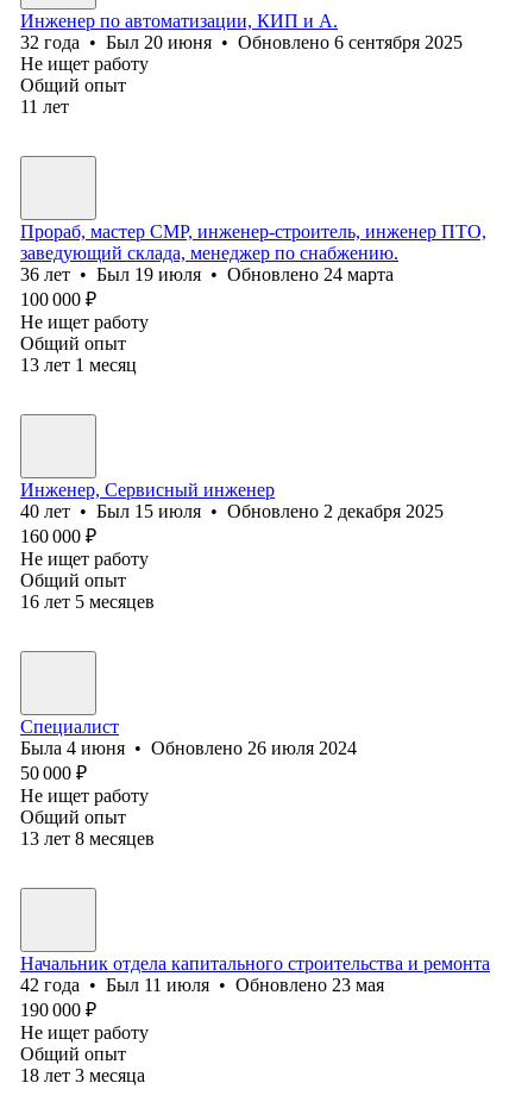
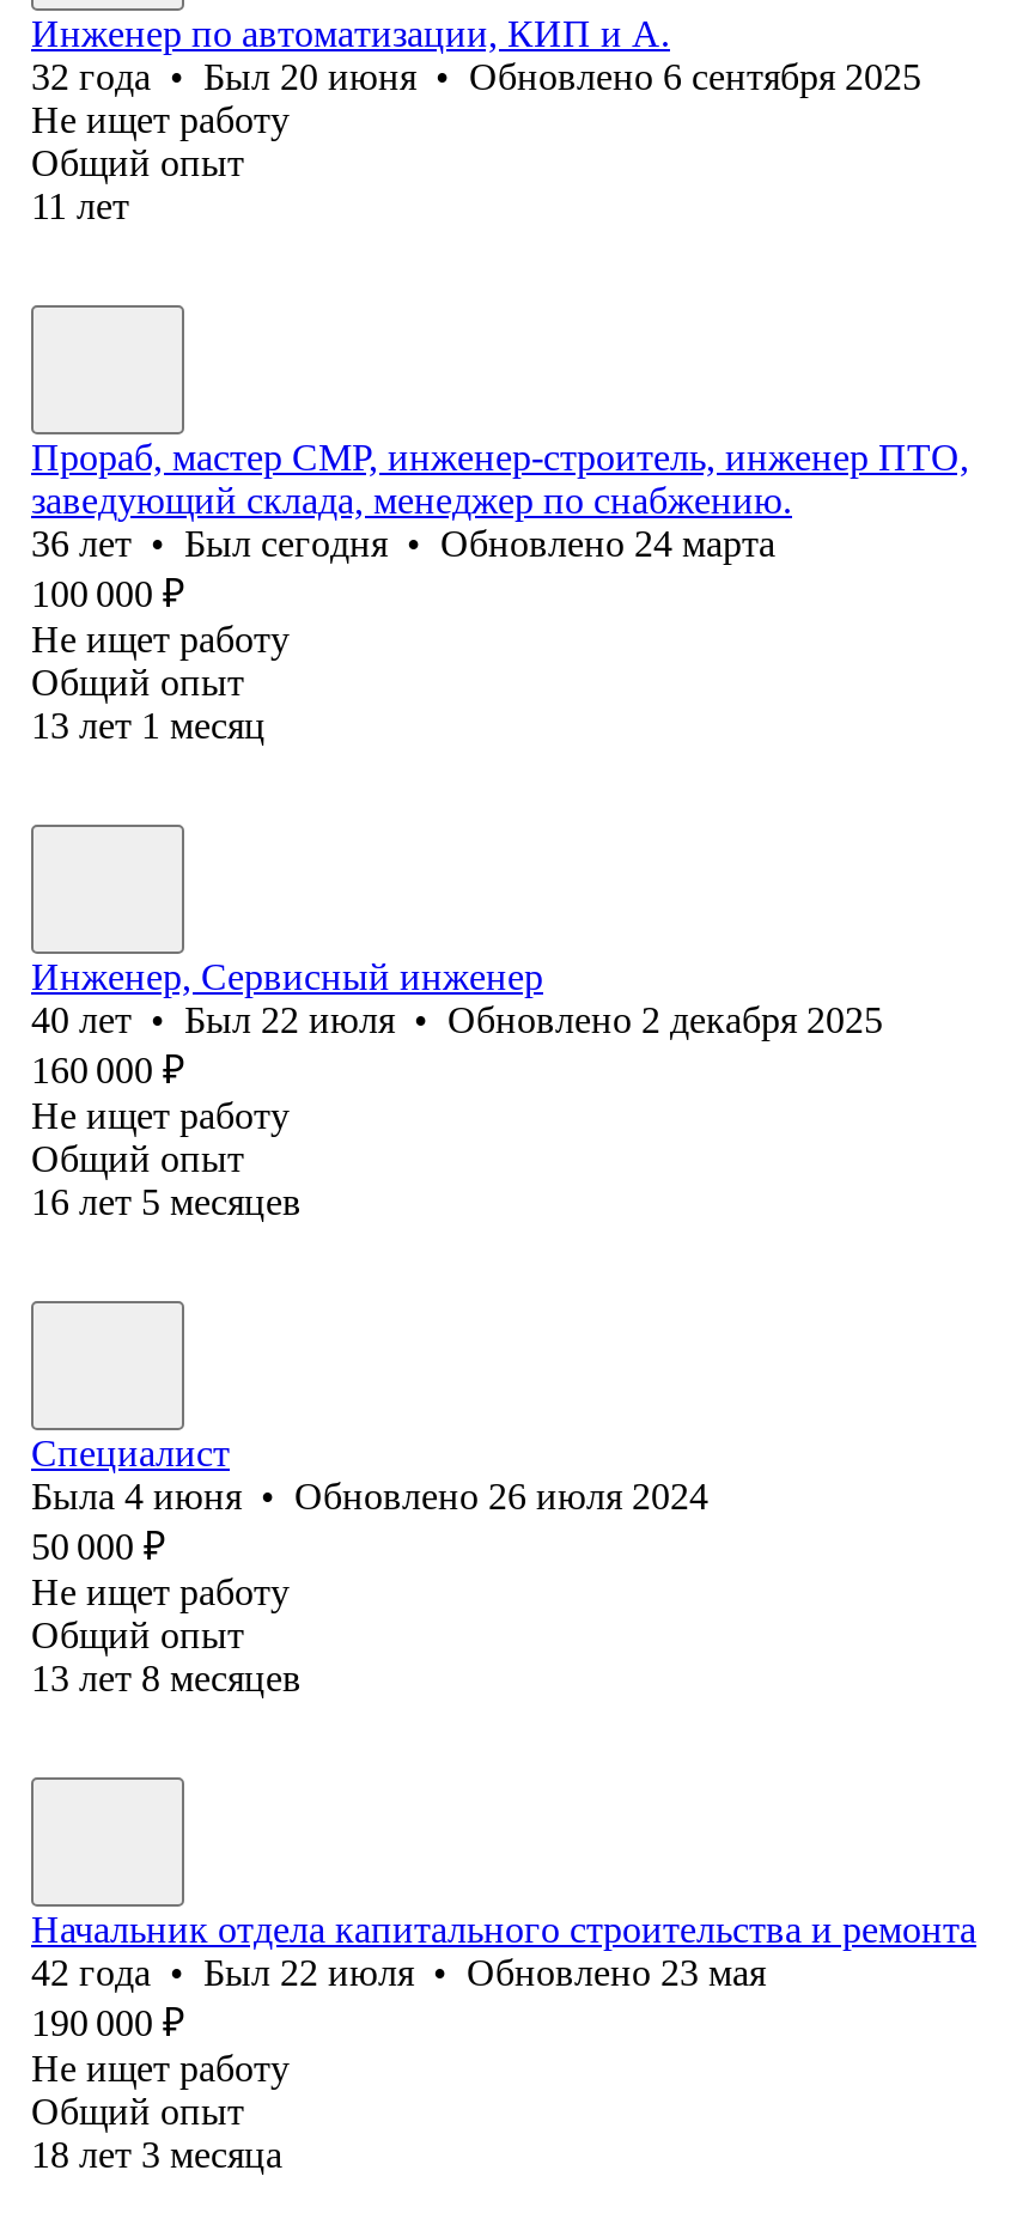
[20,264,394,284] 36 лет • Был 19 июля • Обновлено 24 марта -> [31,523,775,563] 36 лет • Был сегодня • Обновлено 24 марта
[20,501,444,521] 40 лет • Был 15 июля • Обновлено 2 декабря 2025 -> [31,999,883,1040] 40 лет • Был 22 июля • Обновлено 2 декабря 2025
[20,975,384,995] 42 года • Был 11 июля • Обновлено 23 мая -> [31,1952,766,1993] 42 года • Был 22 июля • Обновлено 23 мая

